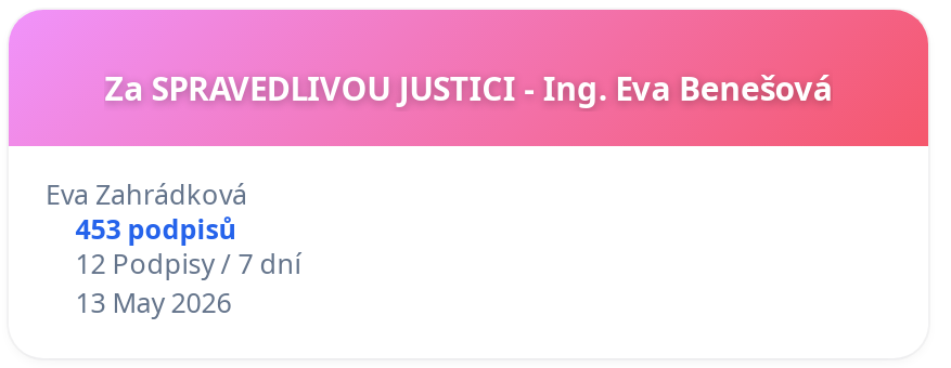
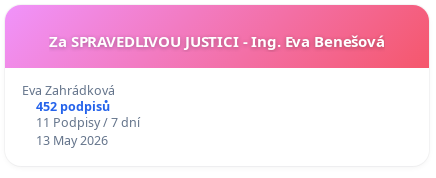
[75,211,236,248] 453 podpisů -> [36,98,110,115] 452 podpisů
[75,246,301,283] 12 Podpisy / 7 dní -> [36,114,140,131] 11 Podpisy / 7 dní

